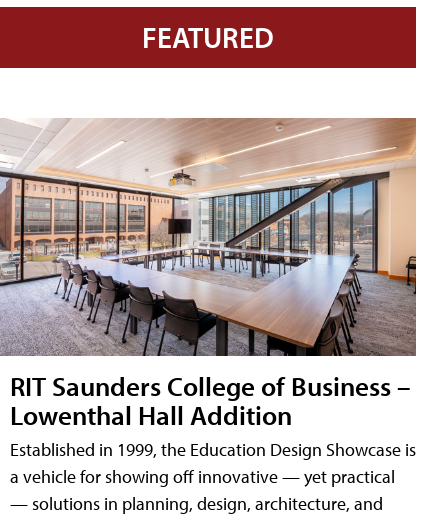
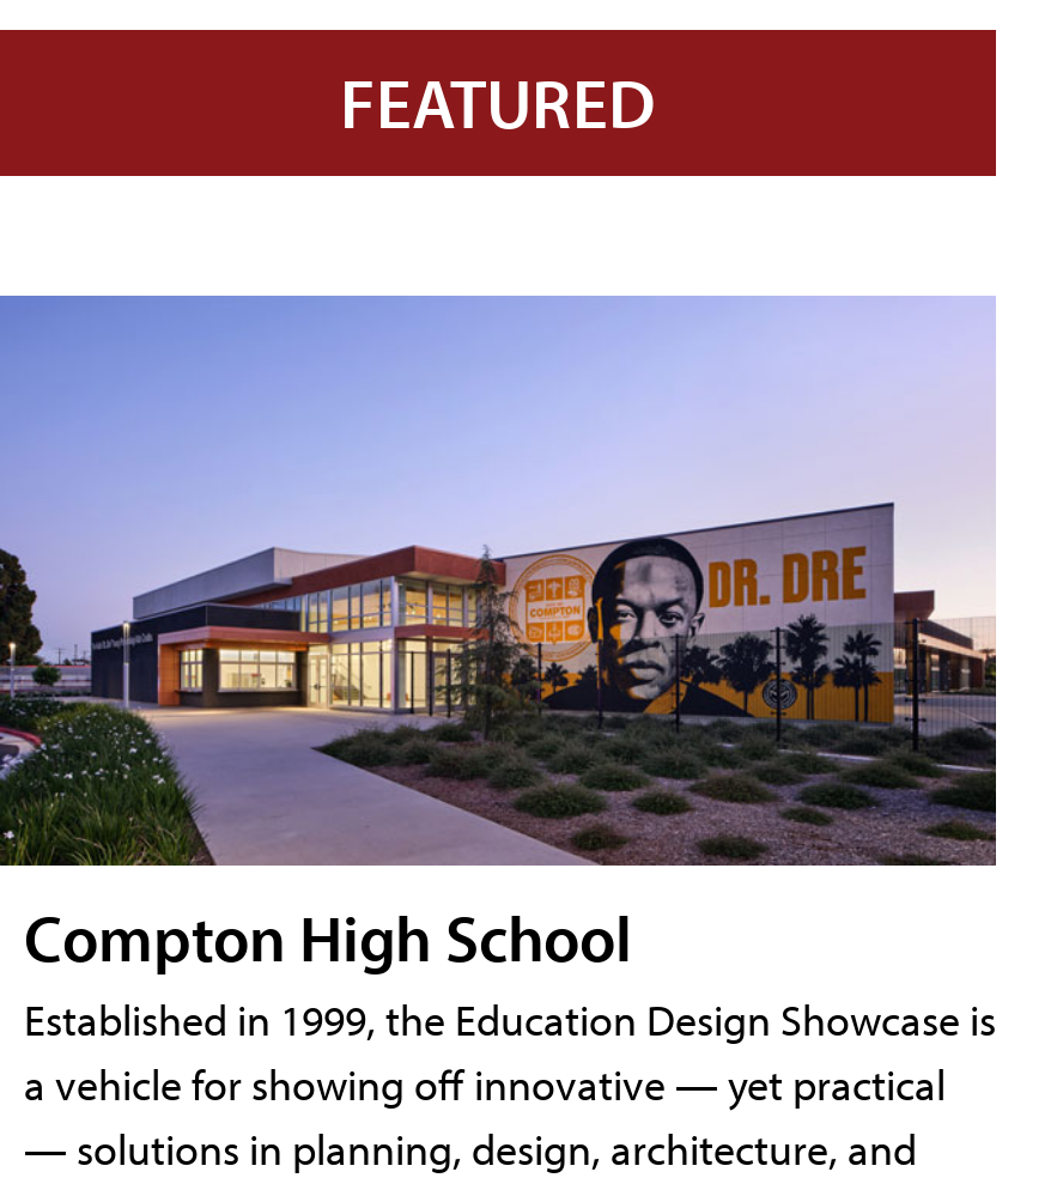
[3,117,417,432] [image] | RIT Saunders College of Business – | Lowenthal Hall Addition -> [7,293,998,978] [image] | Compton High School

